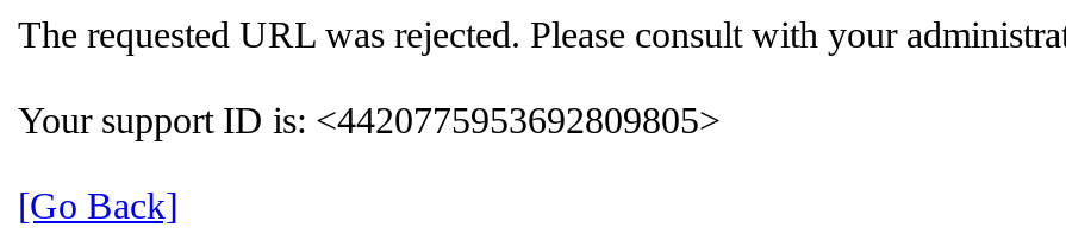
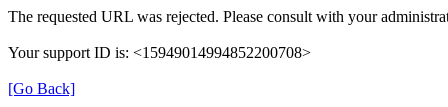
[18,100,721,140] Your support ID is: <4420775953692809805> -> [8,44,311,61] Your support ID is: <15949014994852200708>

